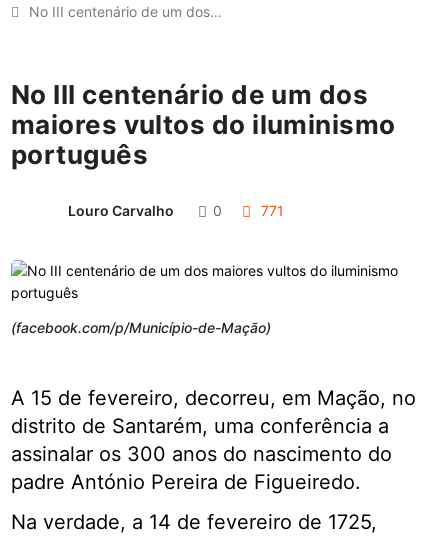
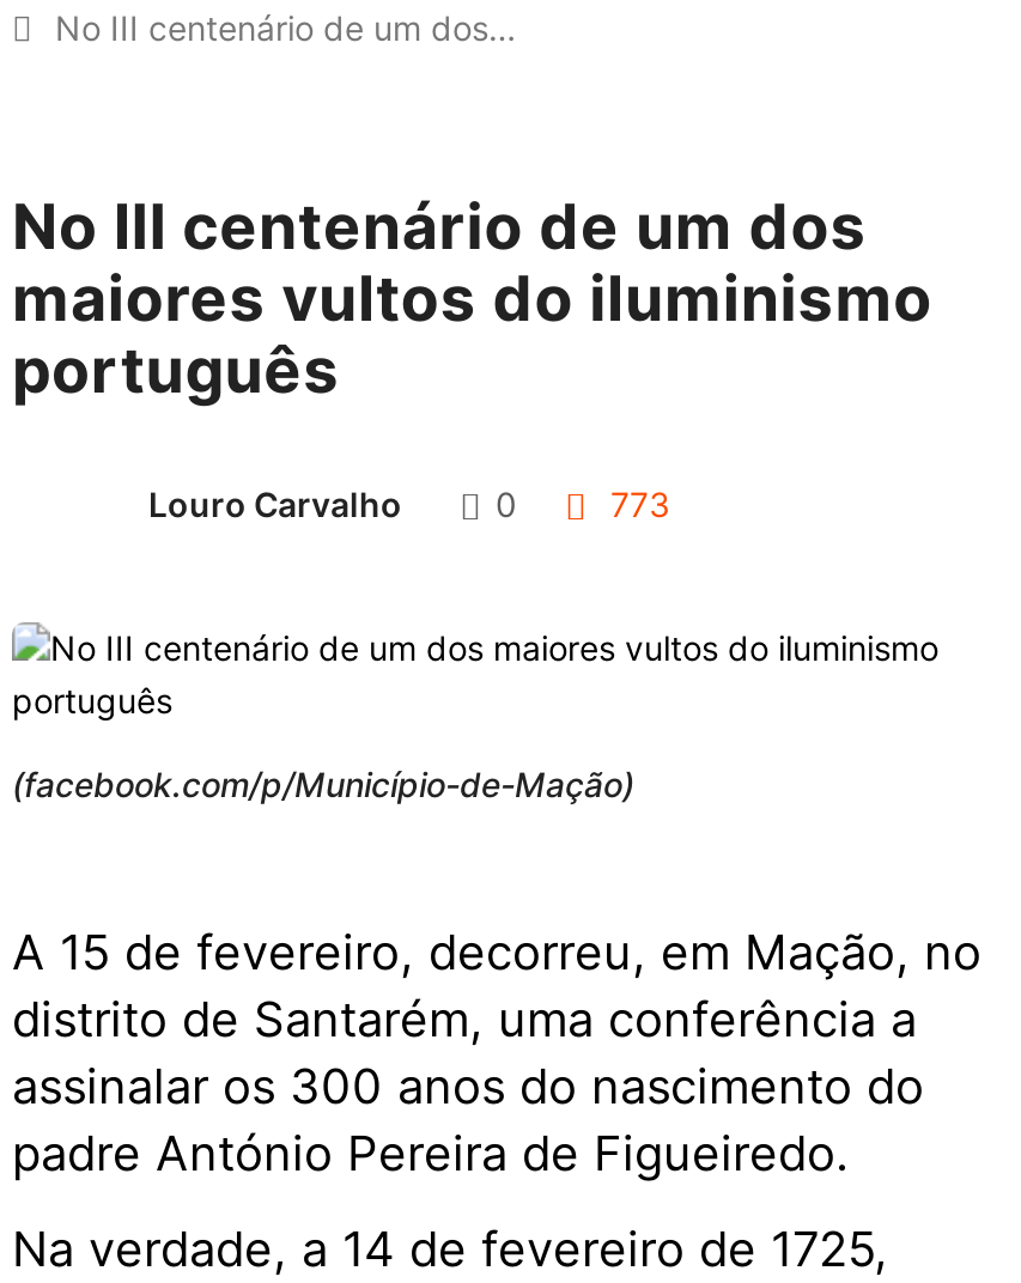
[257,202,284,219] 771 -> [601,484,670,525] 773

